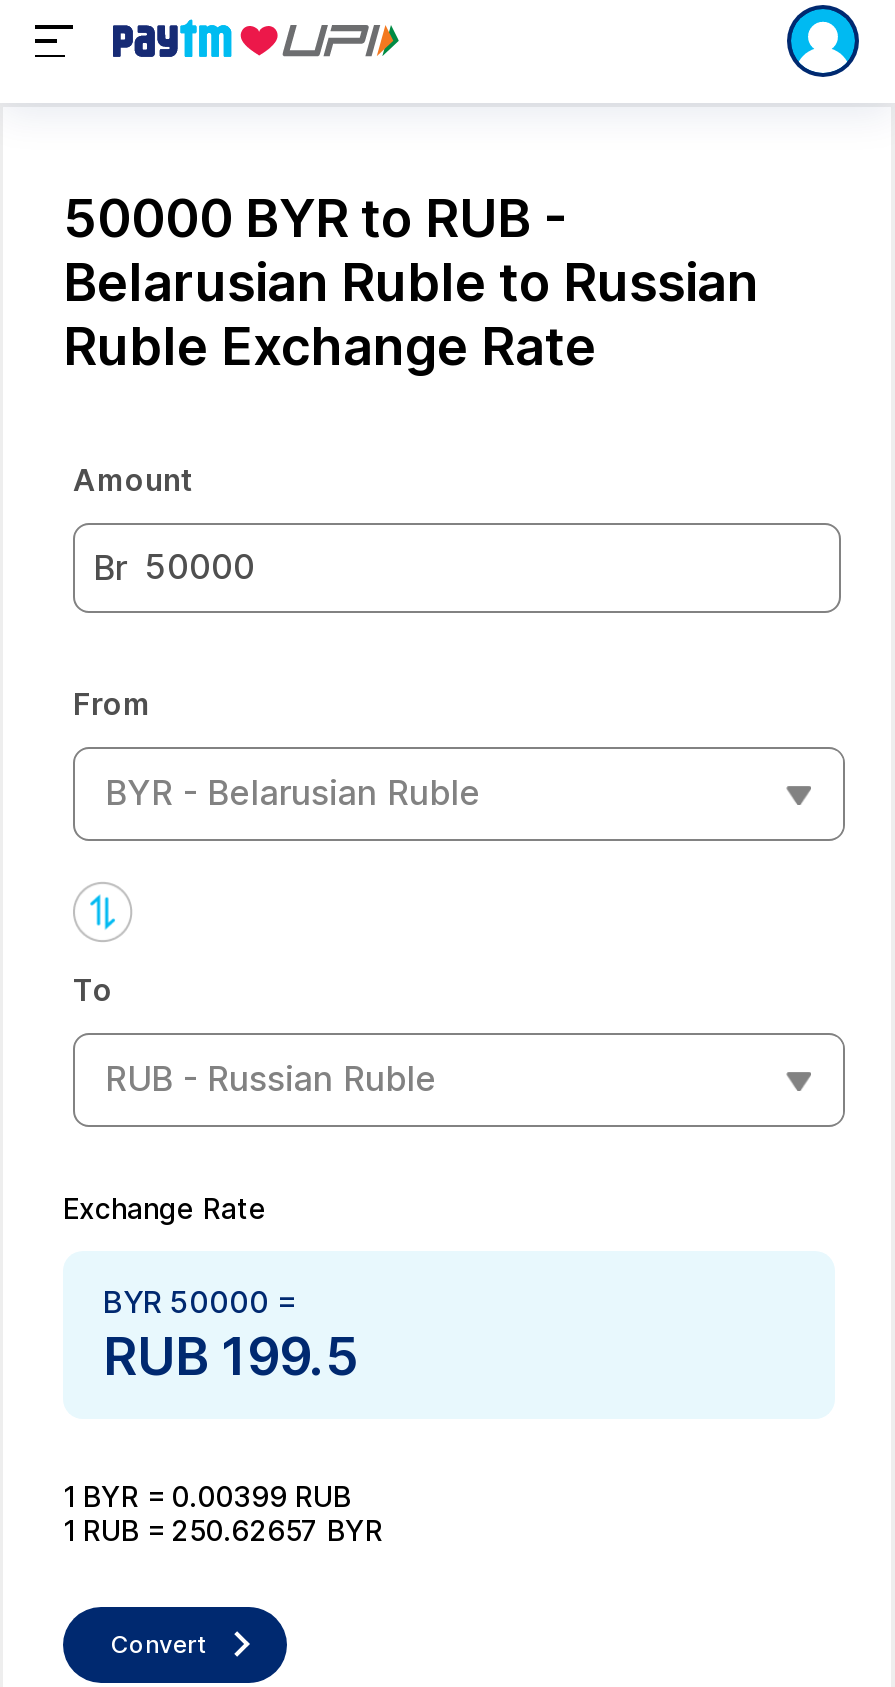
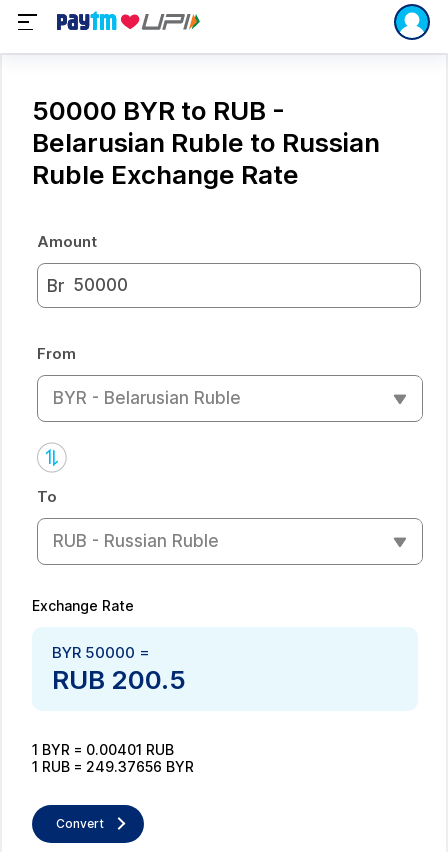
[103,1324,359,1386] RUB 199.5 -> [52,663,186,694] RUB 200.5
[63,1478,351,1512] 1 BYR = 0.00399 RUB -> [32,740,174,757] 1 BYR = 0.00401 RUB
[63,1512,383,1546] 1 RUB = 250.62657 BYR -> [32,757,194,774] 1 RUB = 249.37656 BYR

